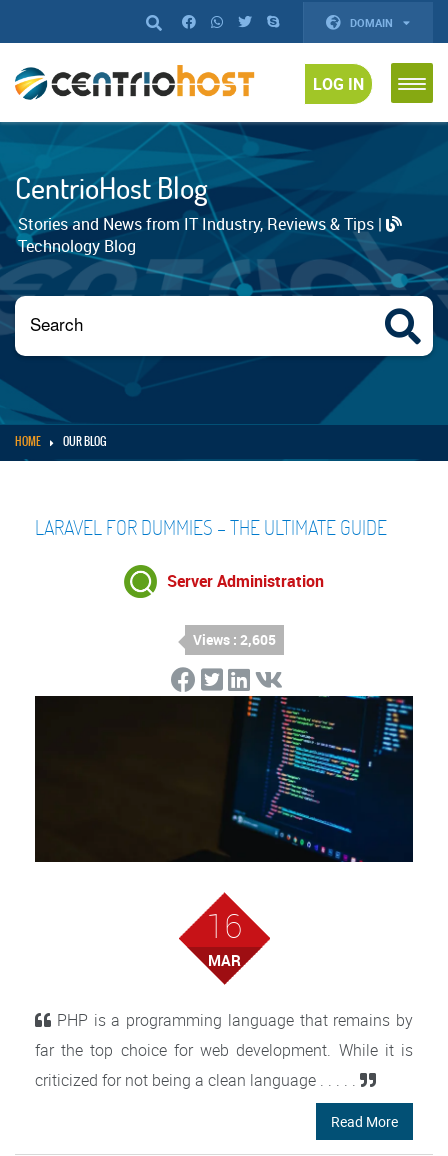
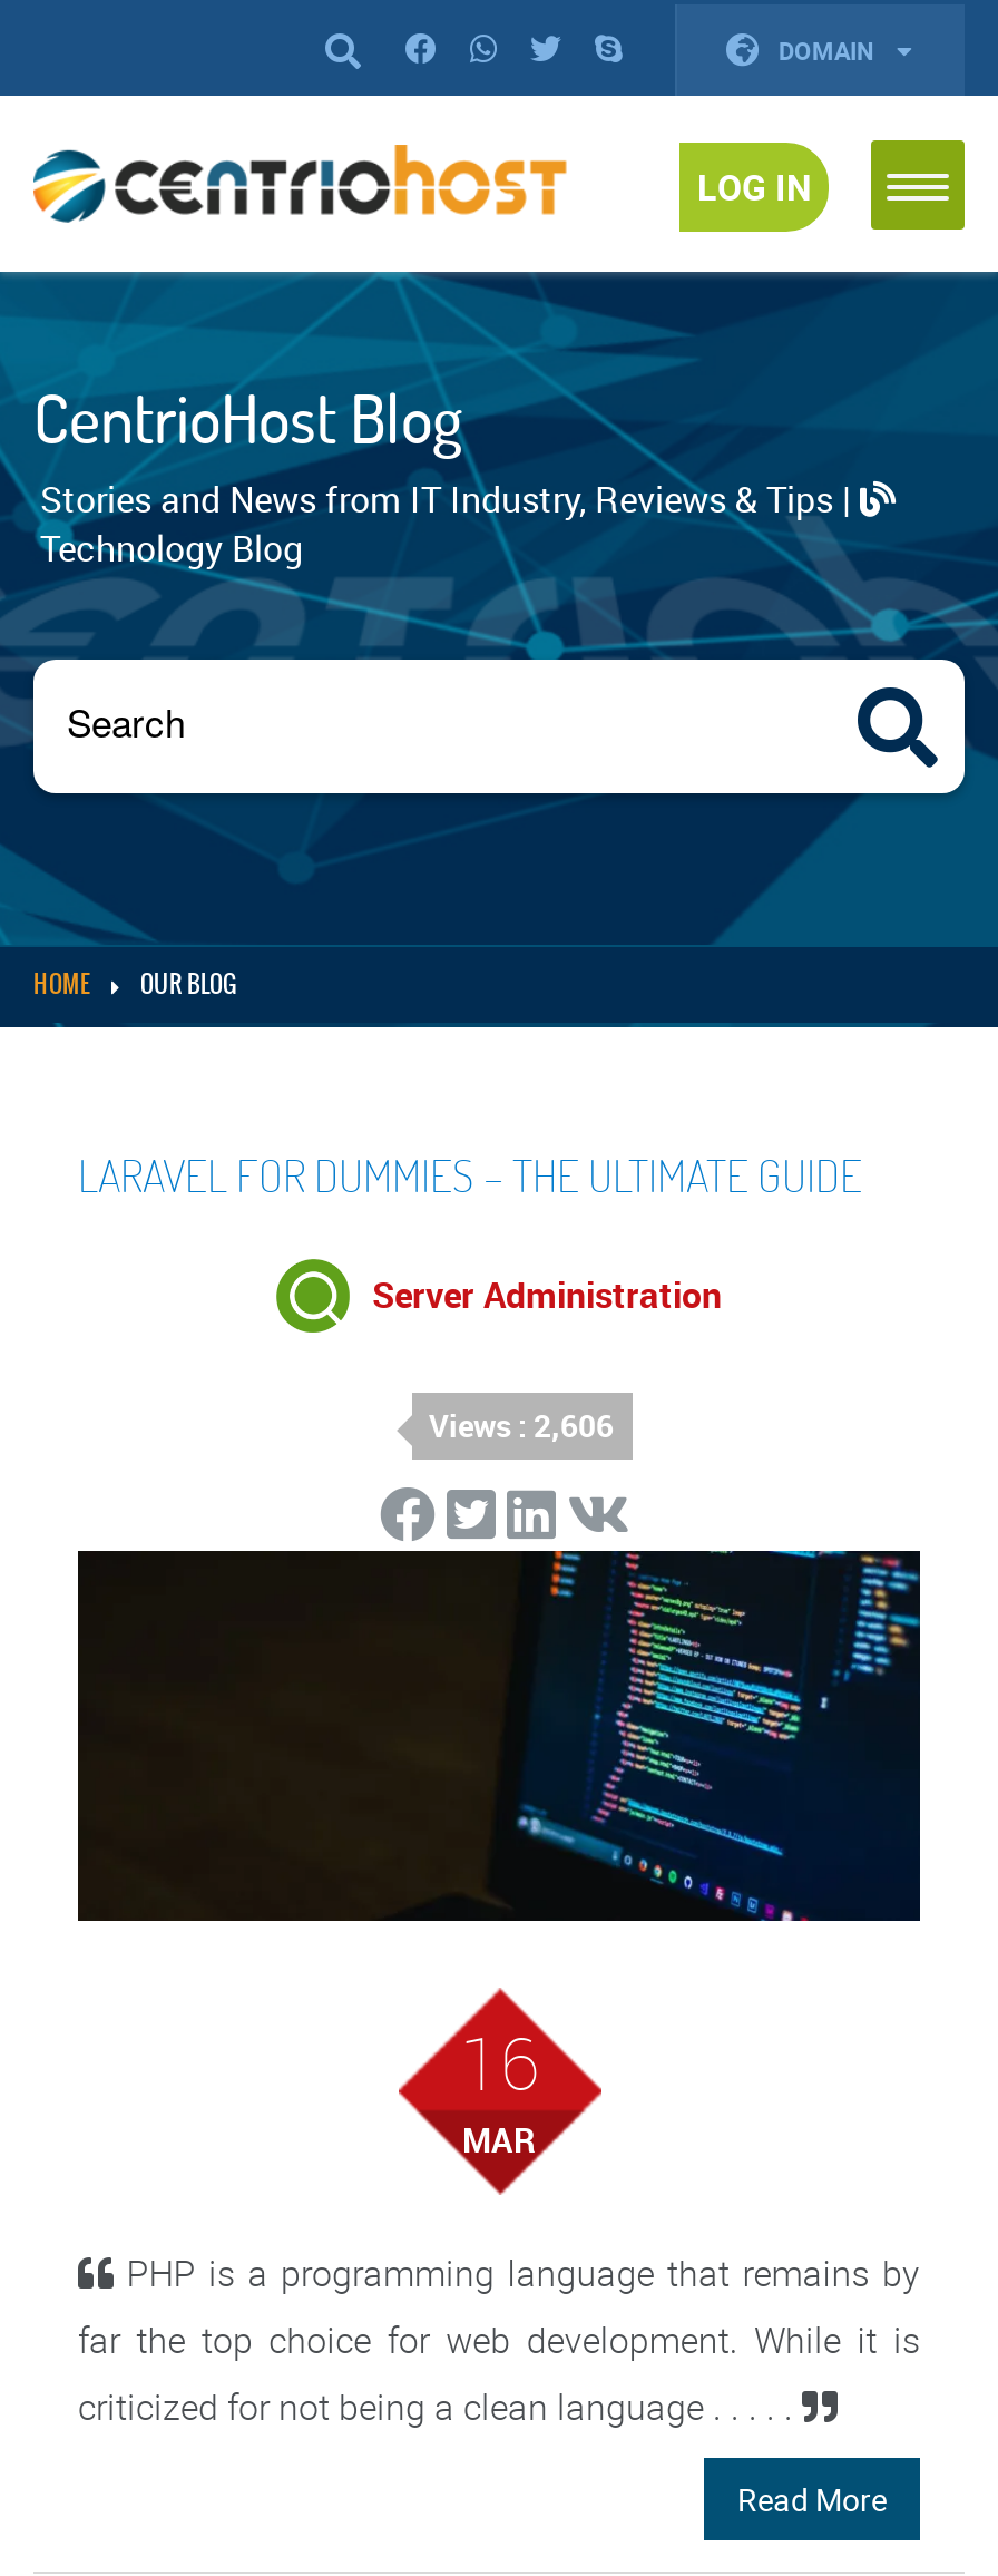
[192,630,275,649] Views : 2,605 -> [429,1403,614,1446] Views : 2,606

